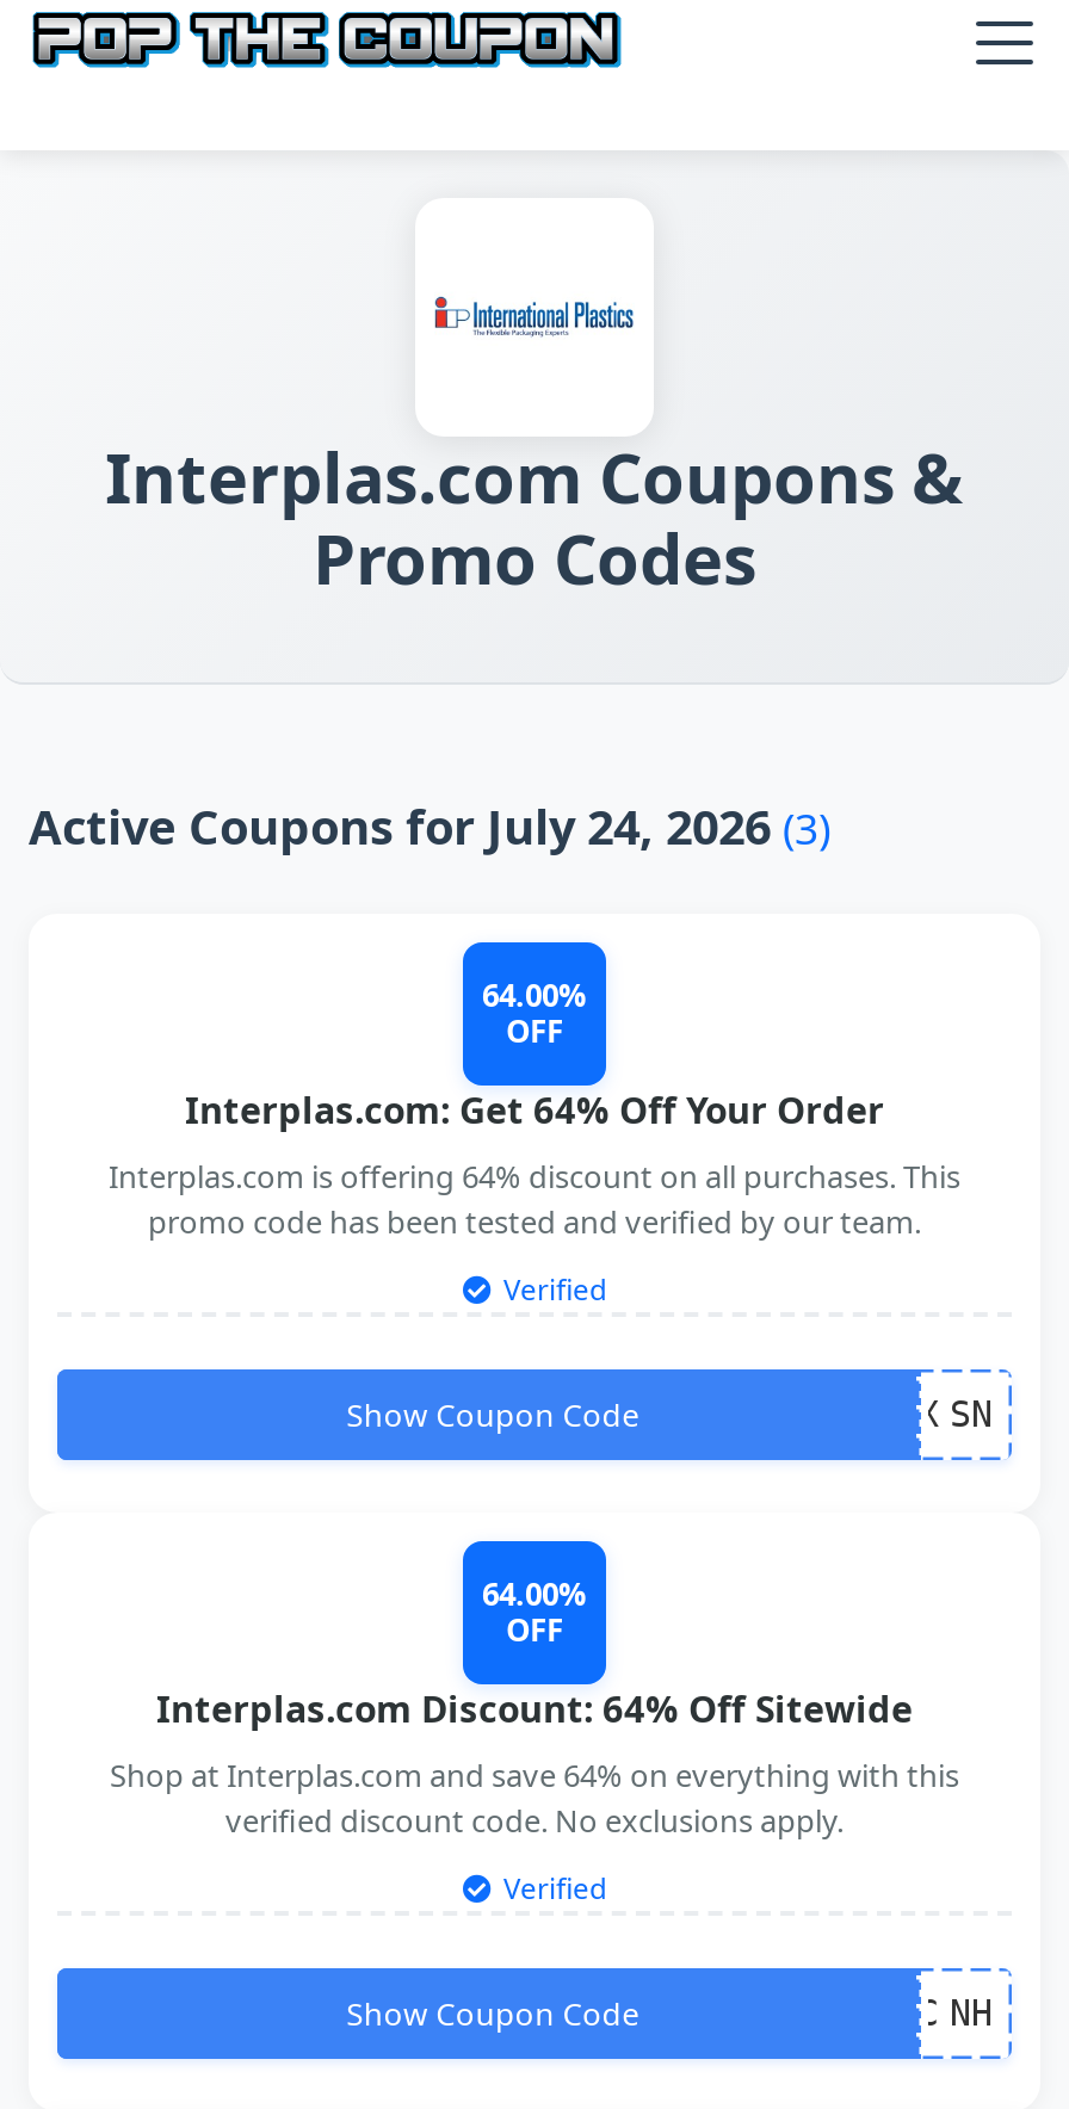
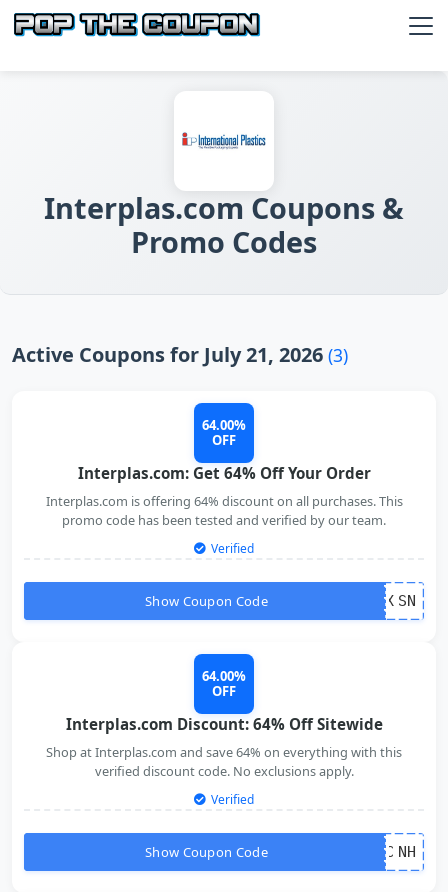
[29,794,830,859] Active Coupons for July 24, 2026 (3) -> [12,341,348,368] Active Coupons for July 21, 2026 (3)

